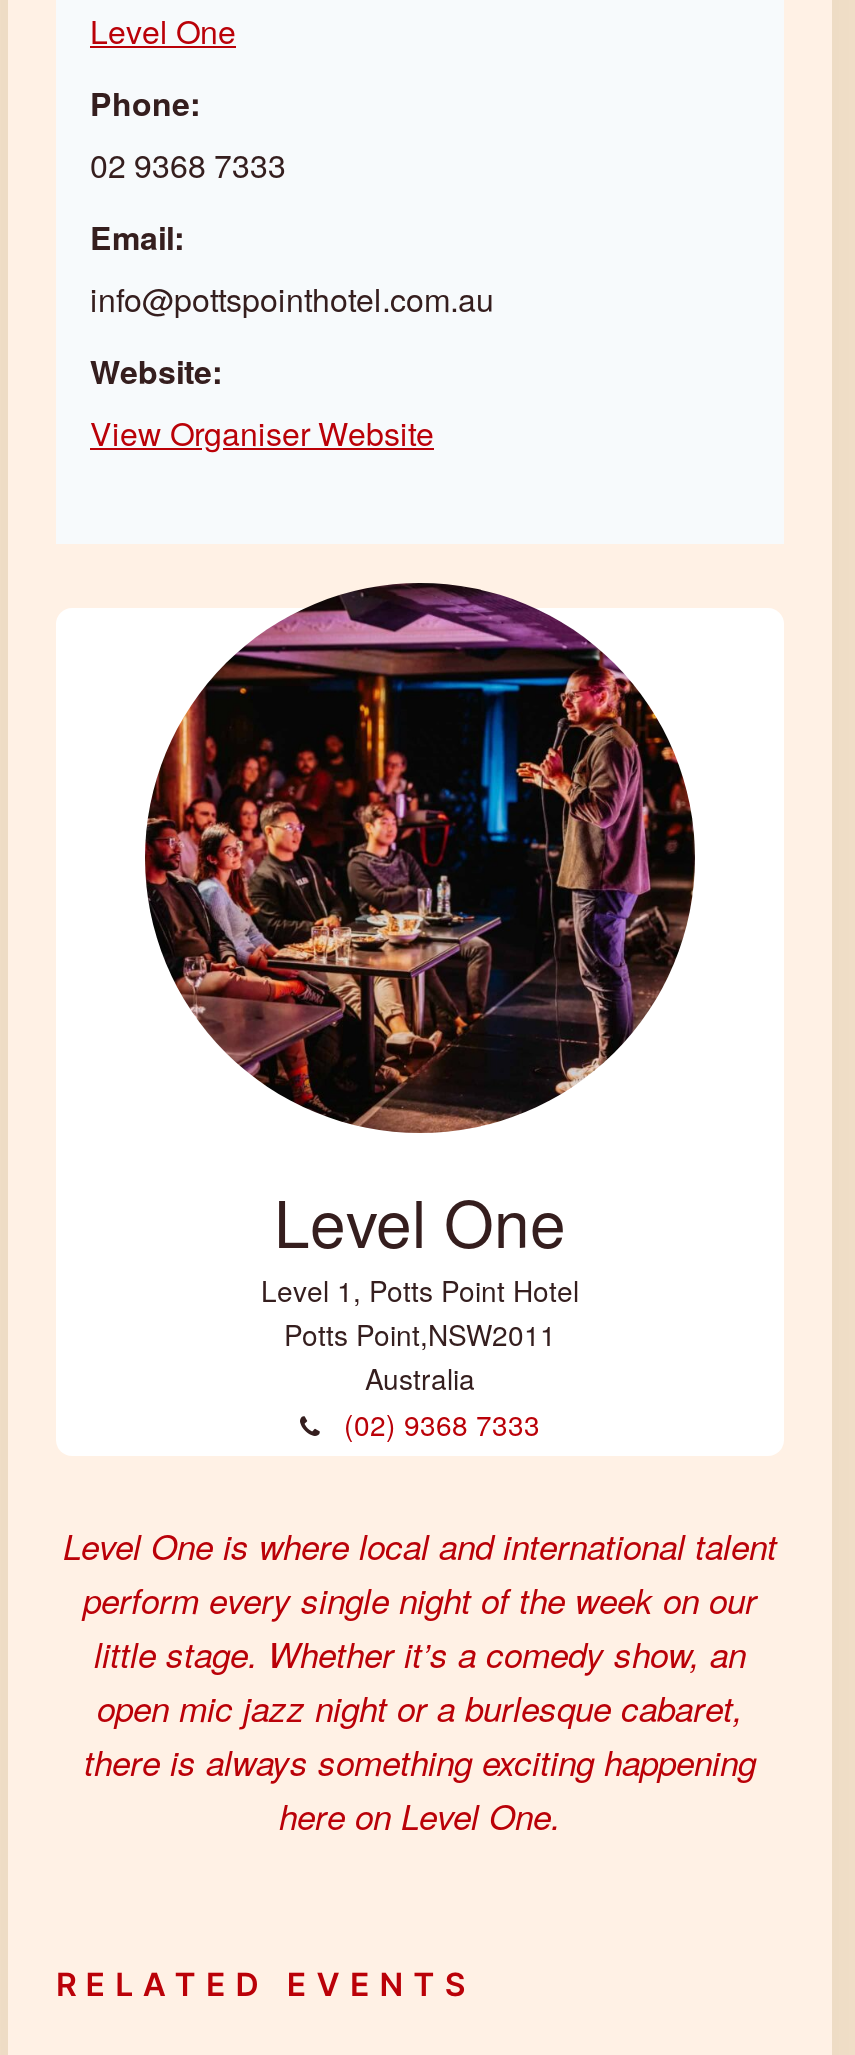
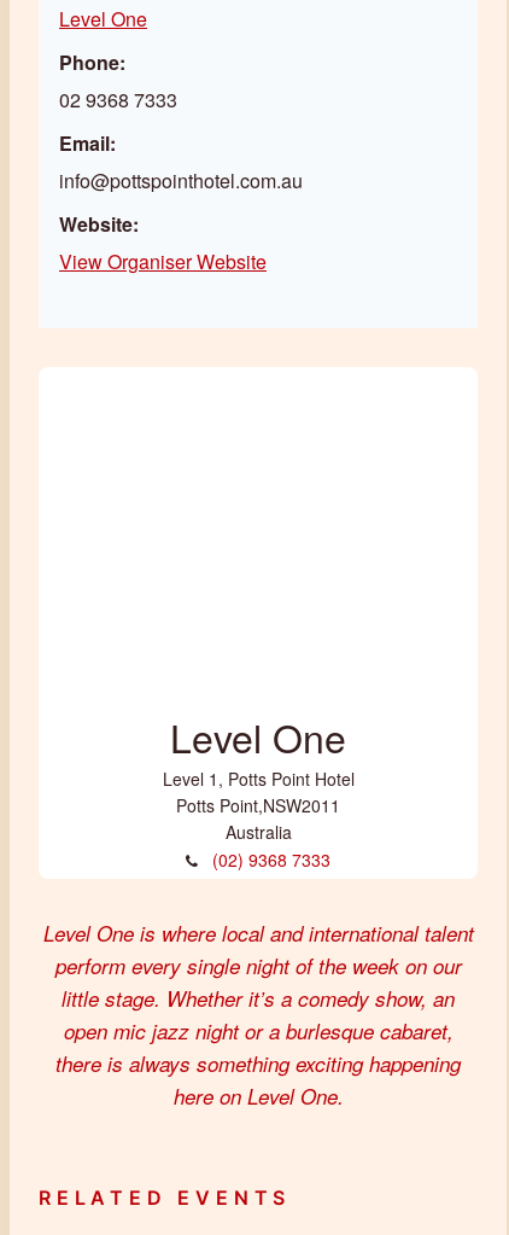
[142,580,698,1136] [image] -> none

